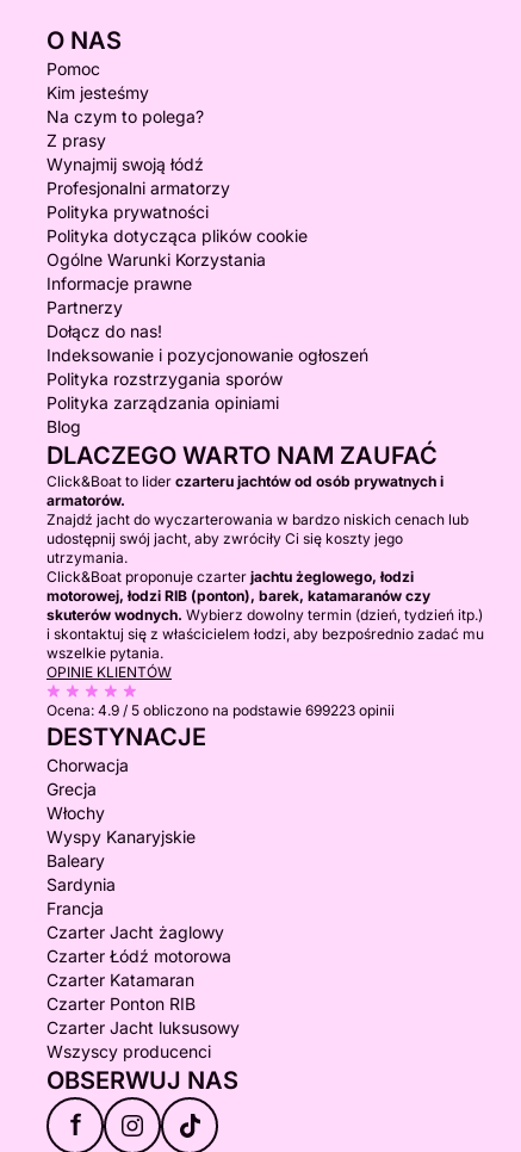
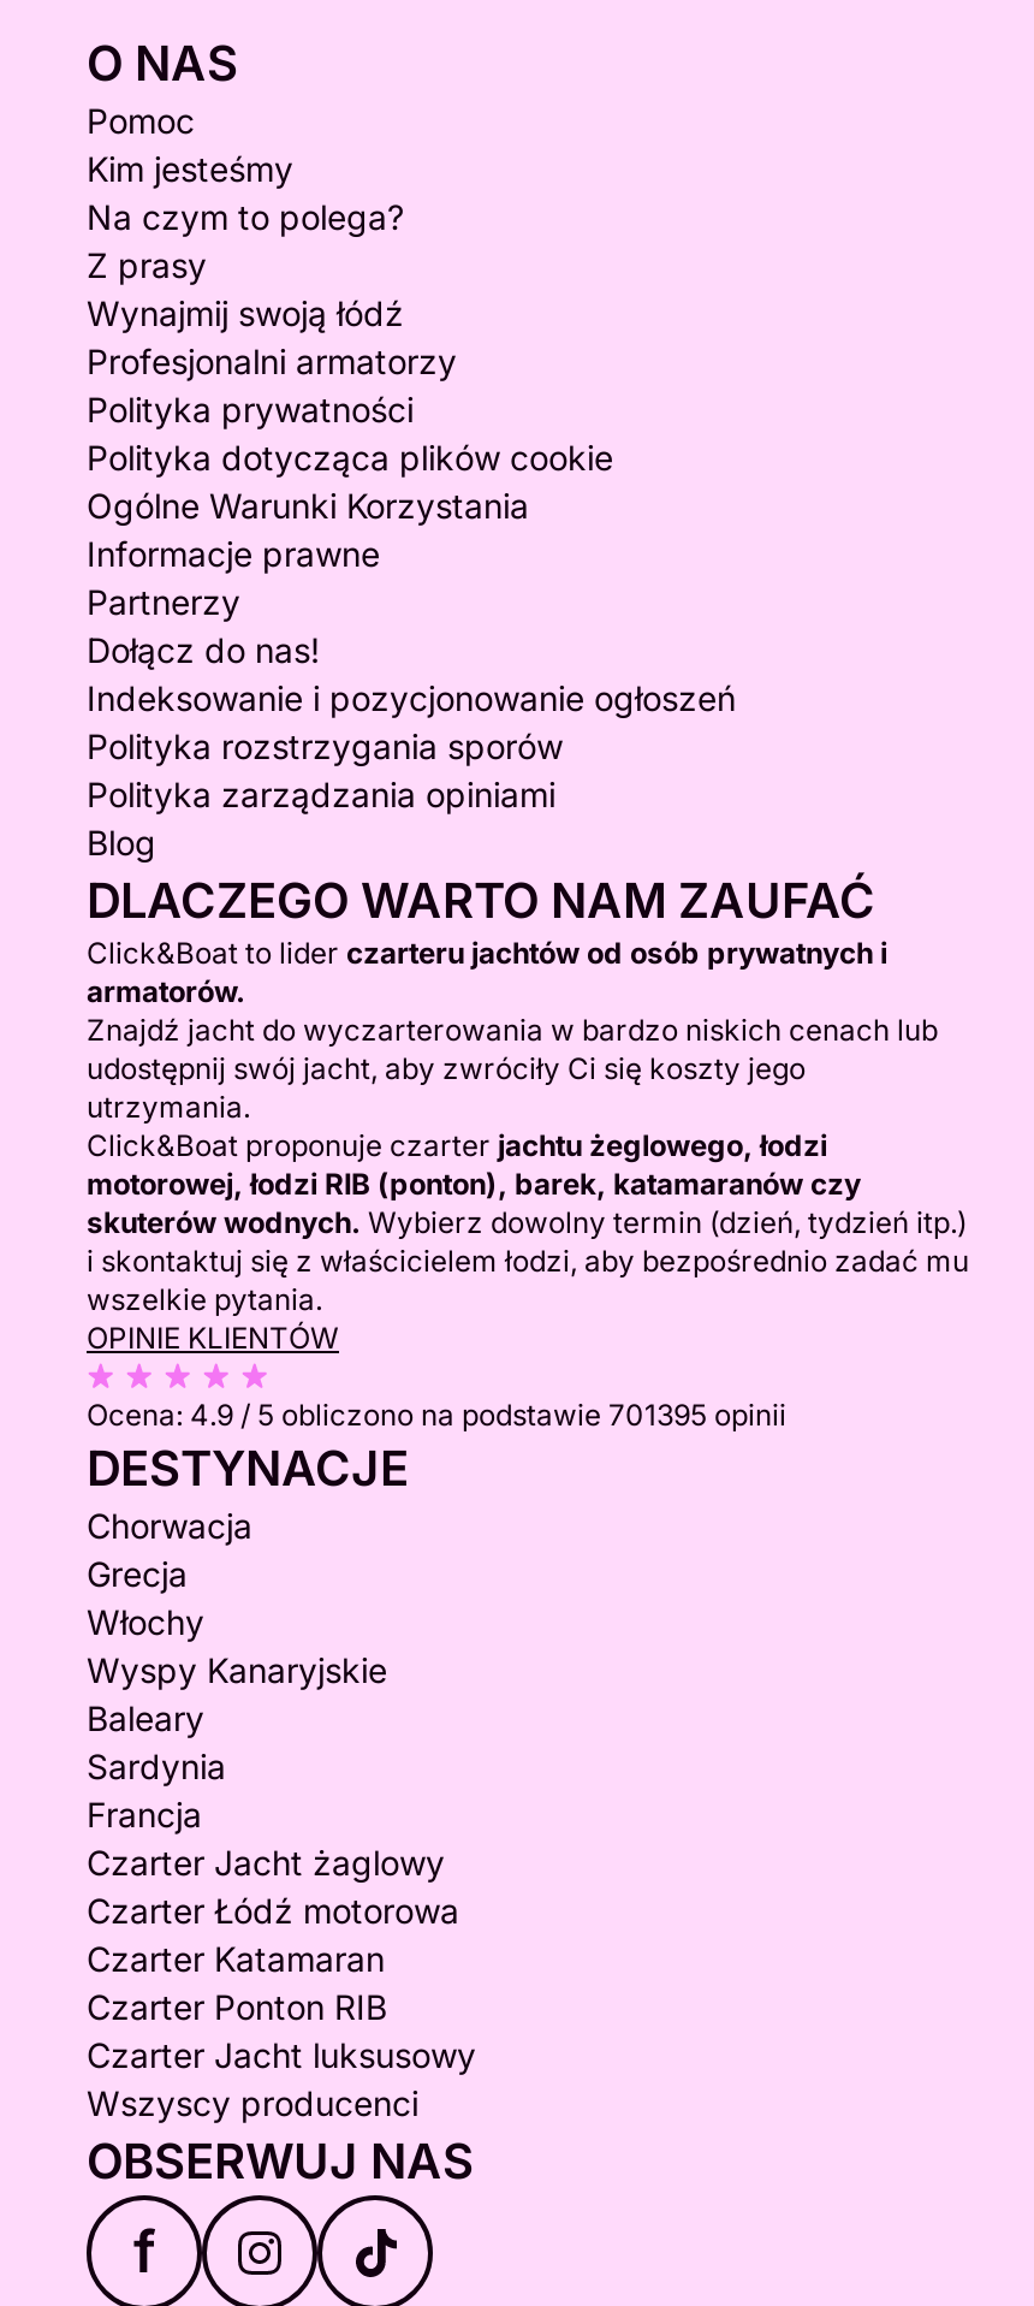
[46,701,395,719] Ocena: 4.9 / 5 obliczono na podstawie 699223 opinii -> [87,1397,786,1433] Ocena: 4.9 / 5 obliczono na podstawie 701395 opinii

